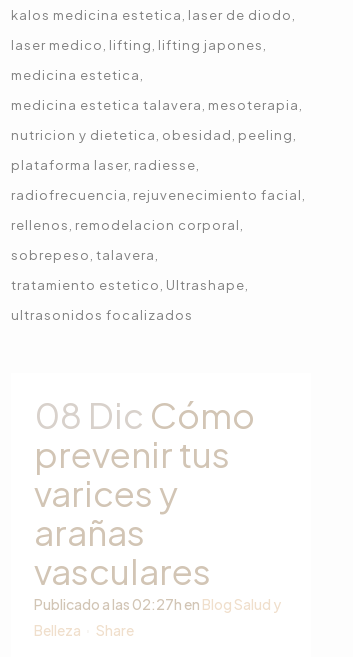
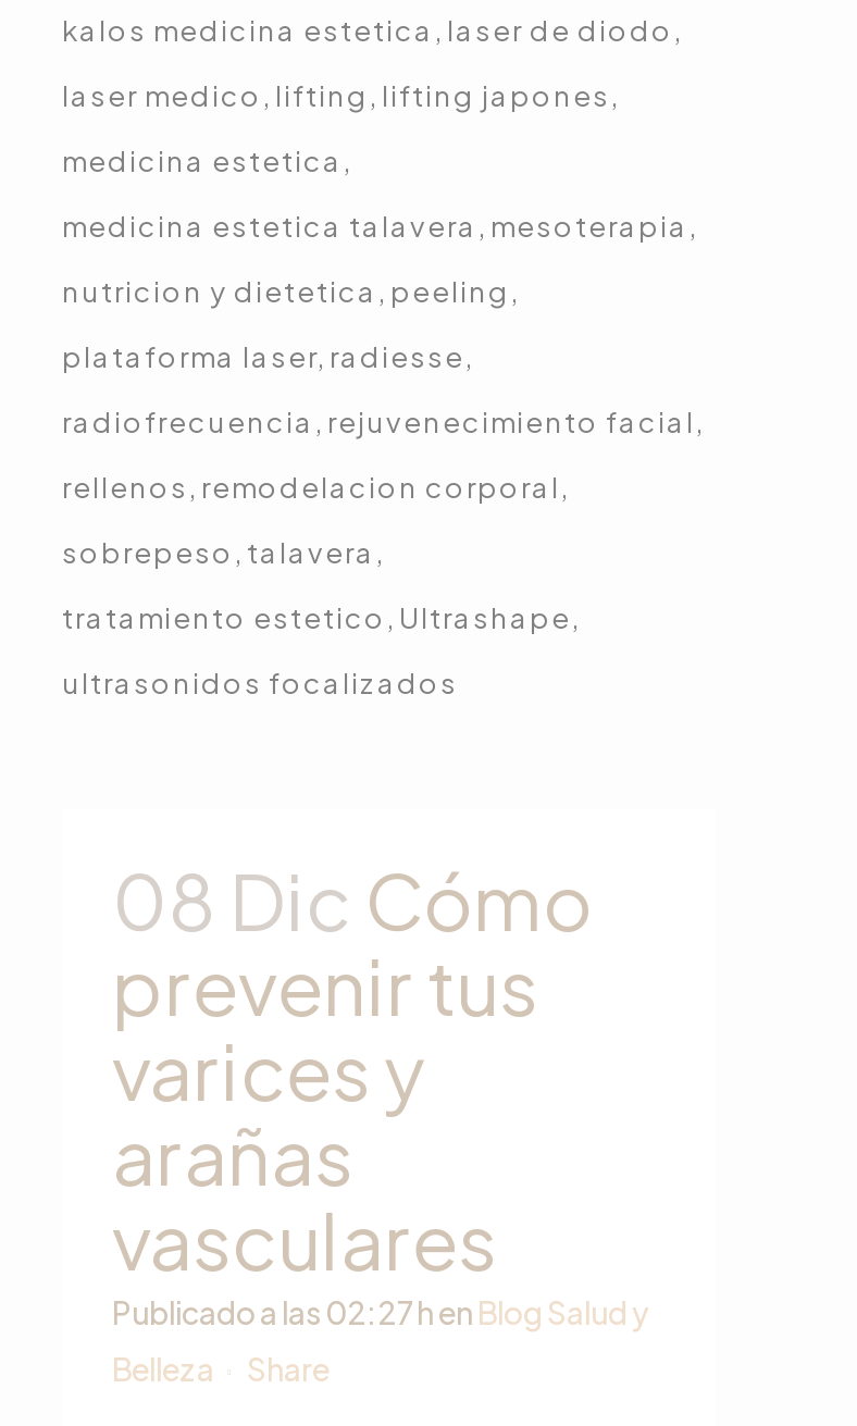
[11,127,293,143] nutricion y dietetica obesidad peeling -> [62,274,510,309] nutricion y dietetica peeling

